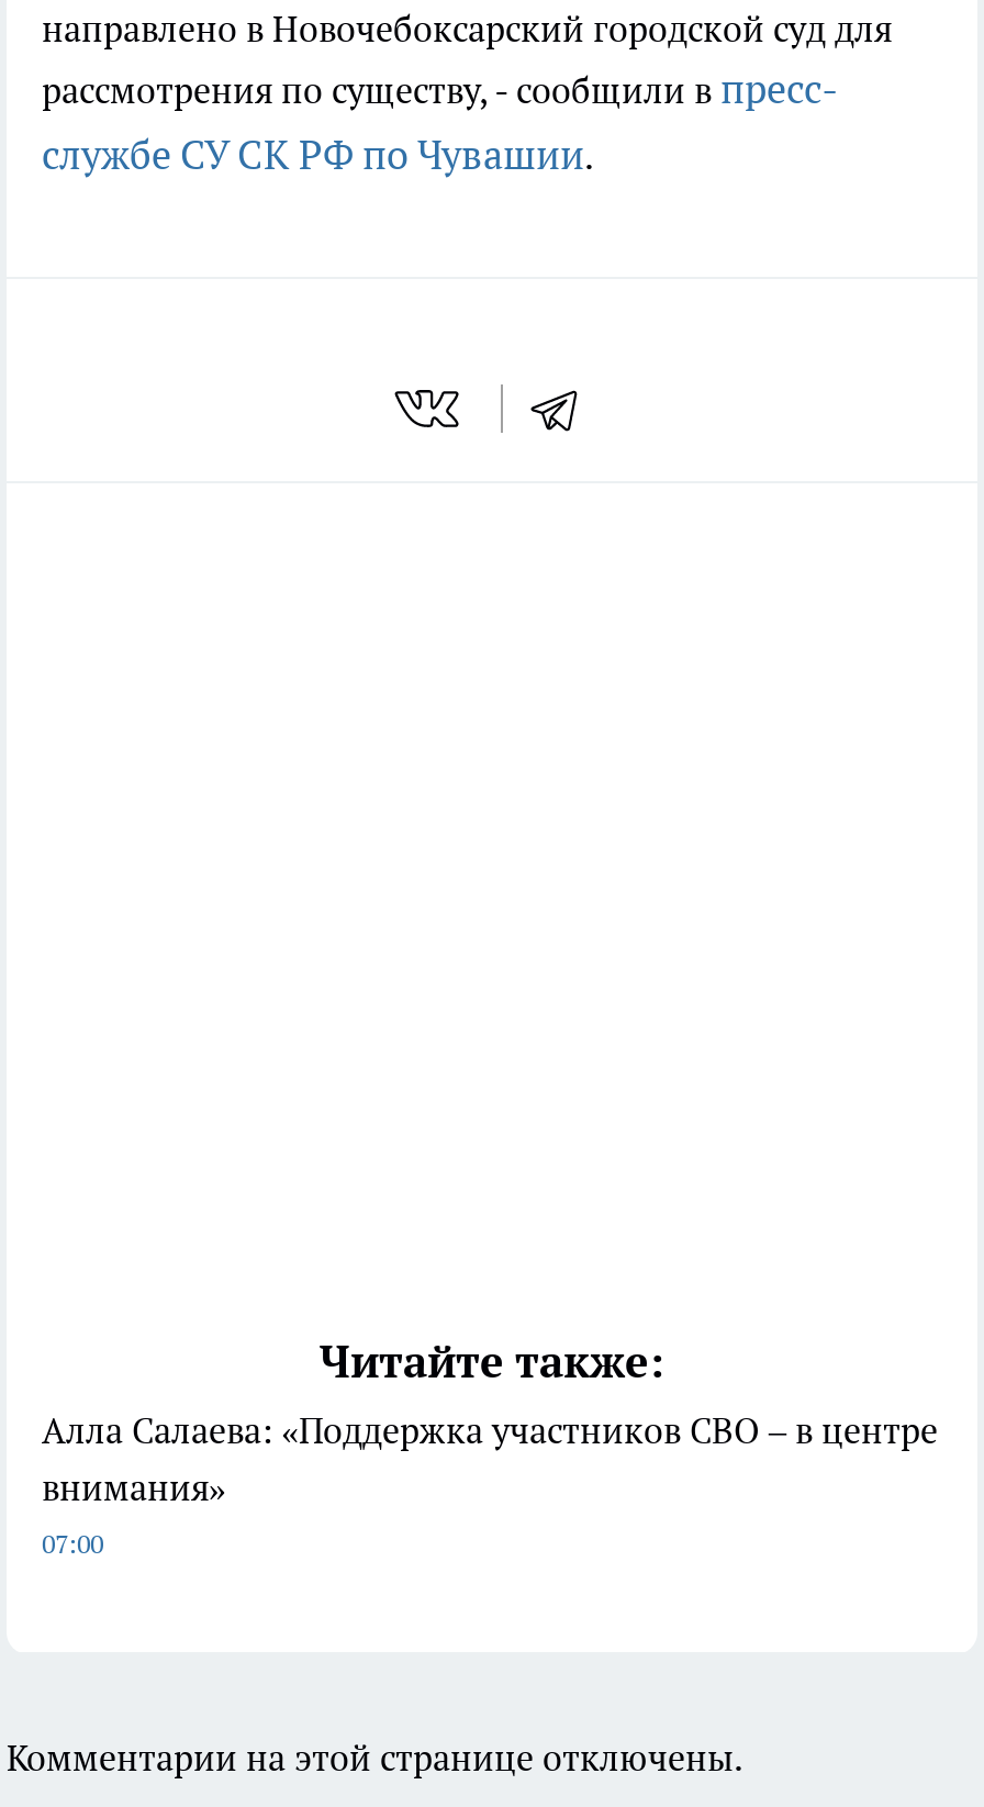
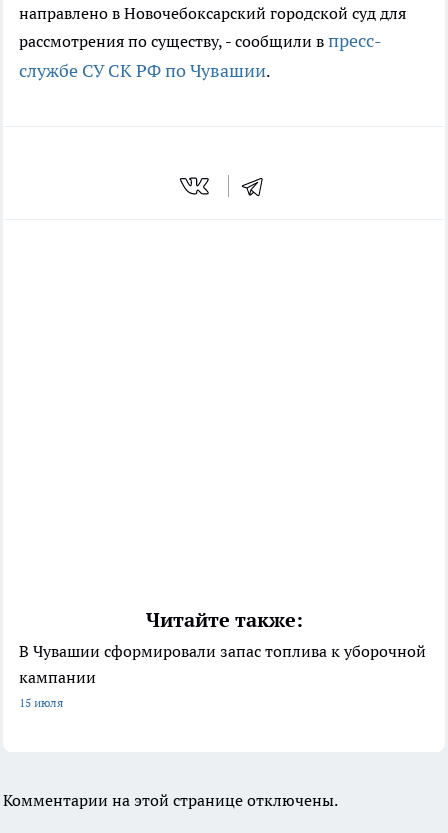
[42,1408,938,1559] Алла Салаева: «Поддержка участников СВО – в центре | внимания» | 07:00 -> [19,641,426,710] В Чувашии сформировали запас топлива к уборочной | кампании | 15 июля

